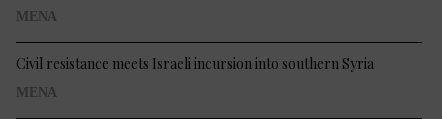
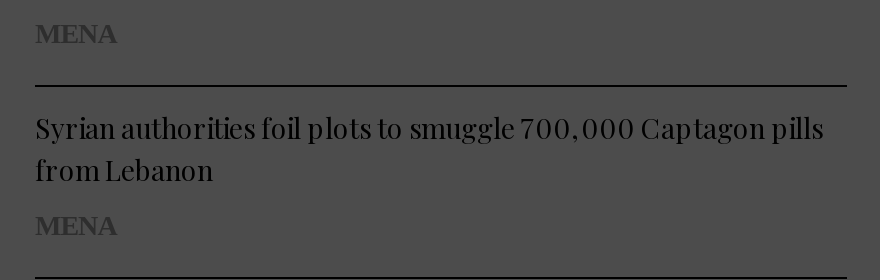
[16,54,374,73] Civil resistance meets Israeli incursion into southern Syria -> [35,108,823,188] Syrian authorities foil plots to smuggle 700,000 Captagon pills | from Lebanon

